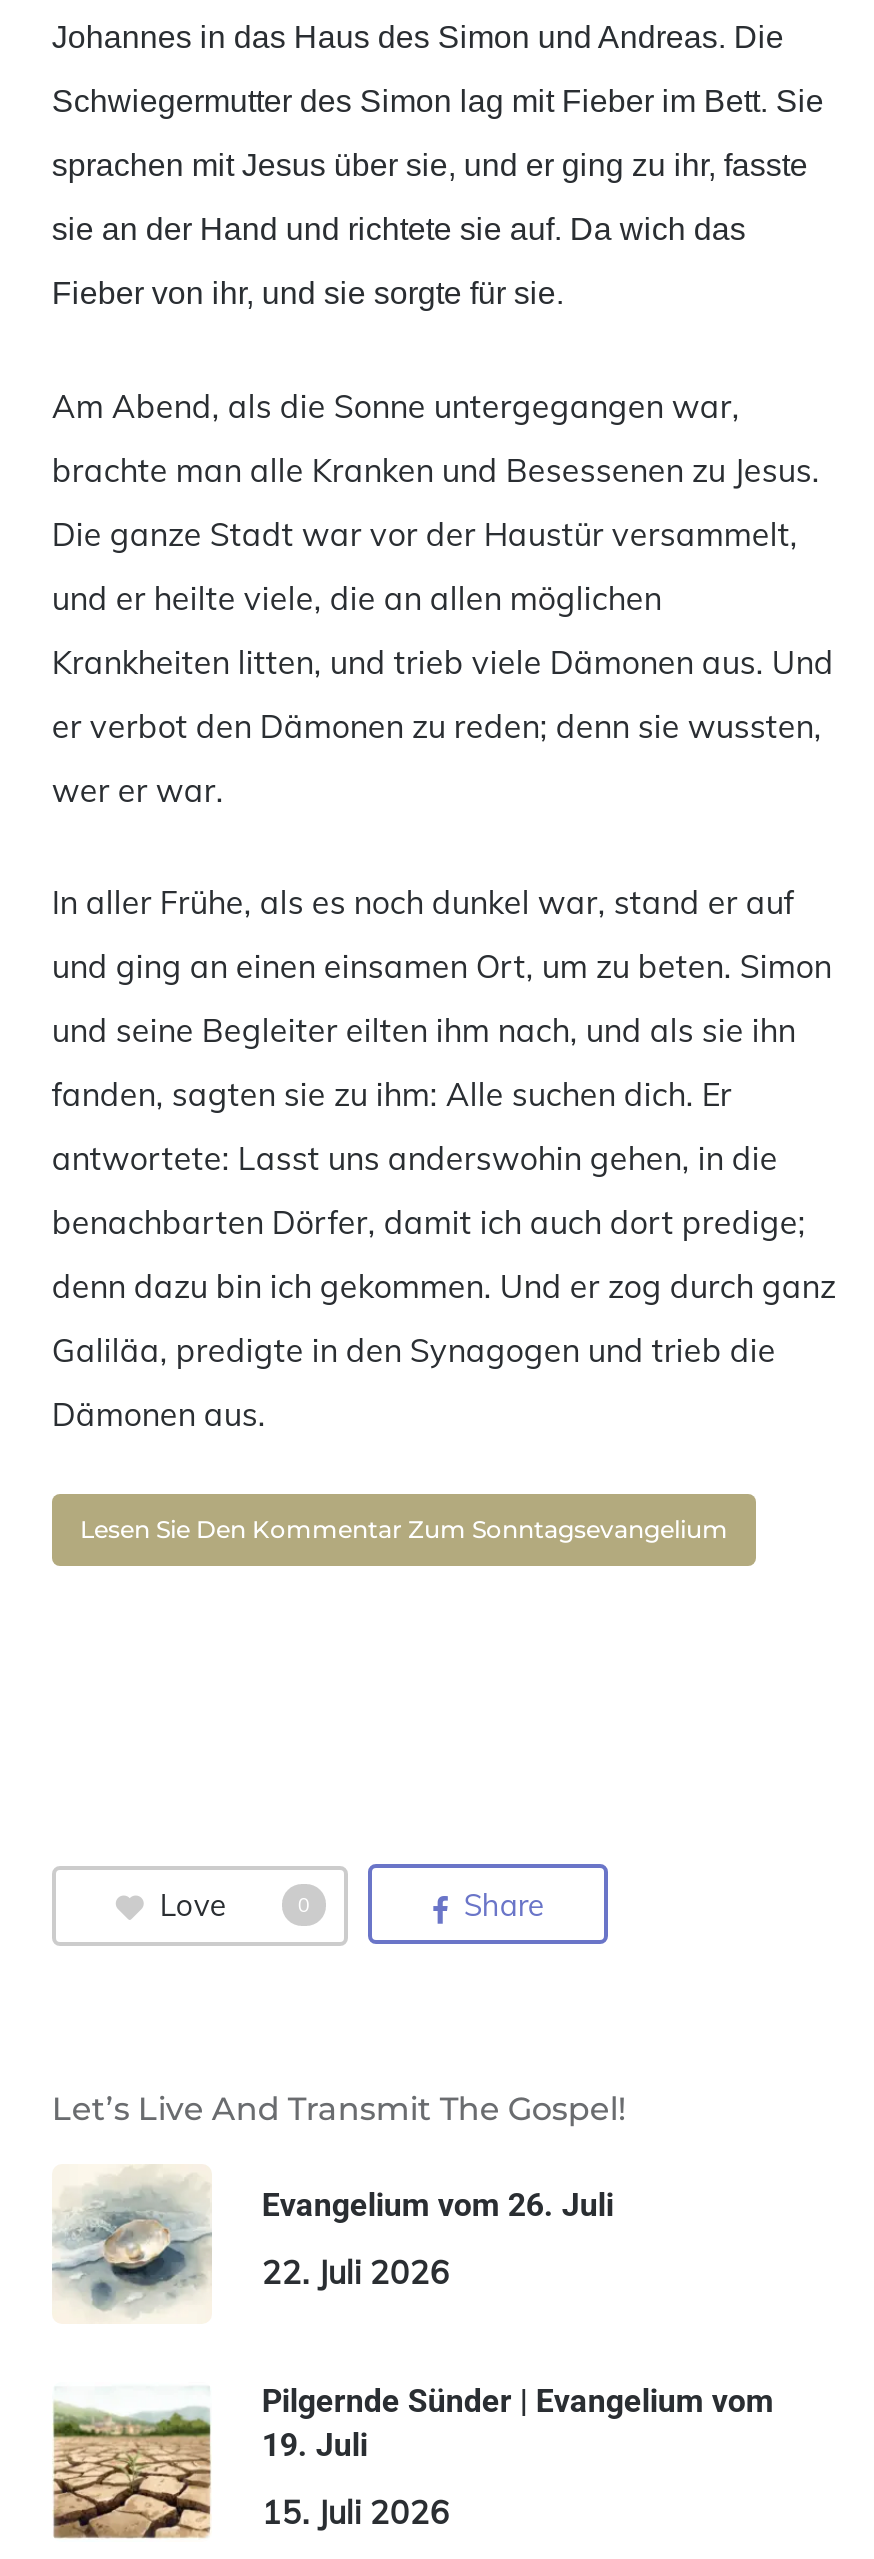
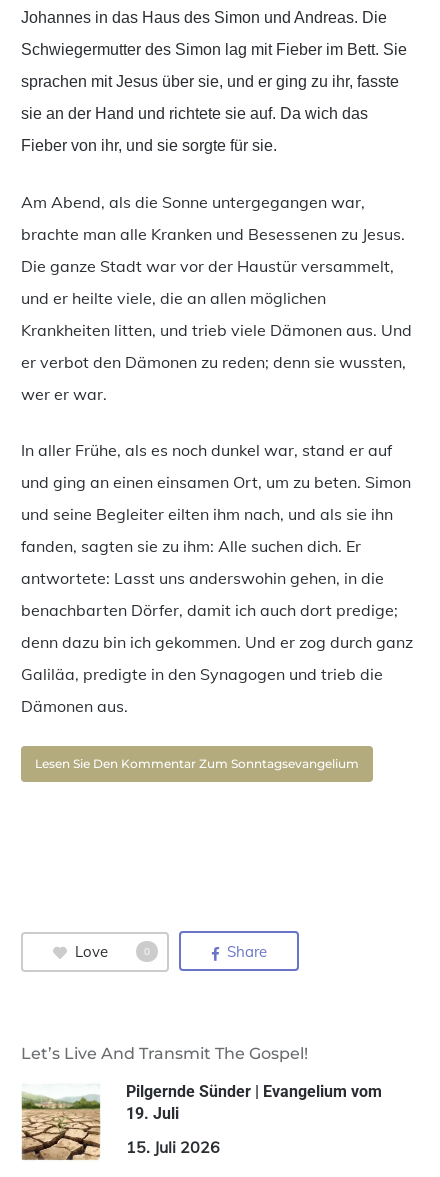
[52,2166,614,2322] [image] | Evangelium vom 26. Juli | 22. Juli 2026 -> none

